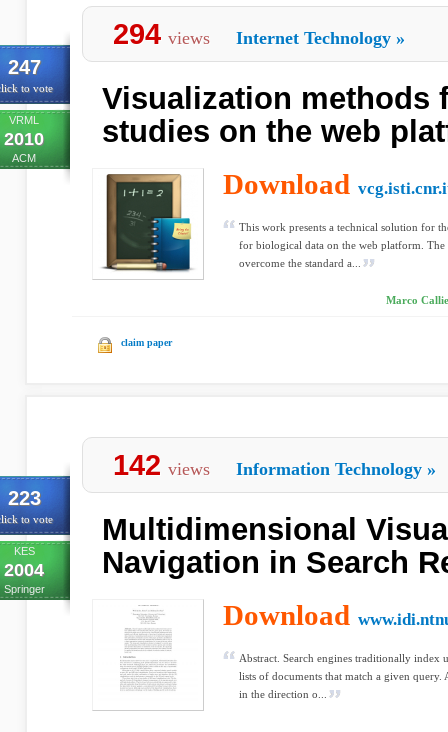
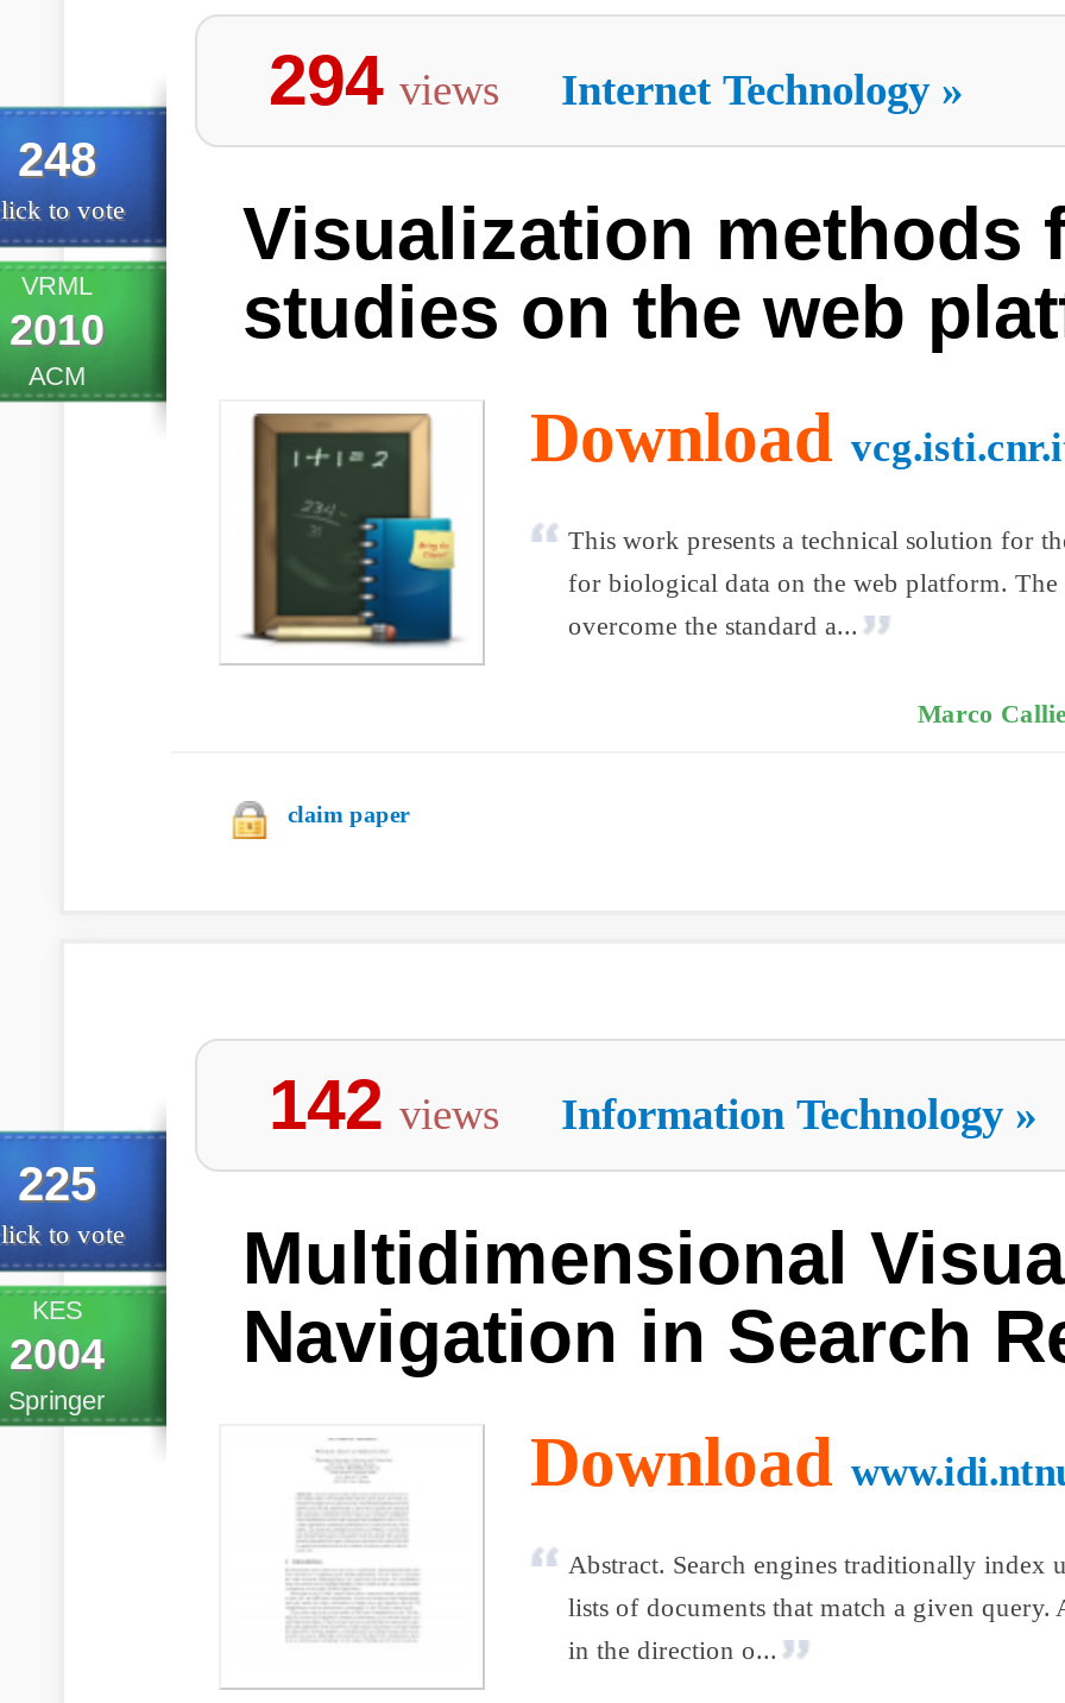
[7,56,40,78] 247 -> [18,133,96,185] 248
[7,487,40,509] 223 -> [18,1158,96,1210] 225

